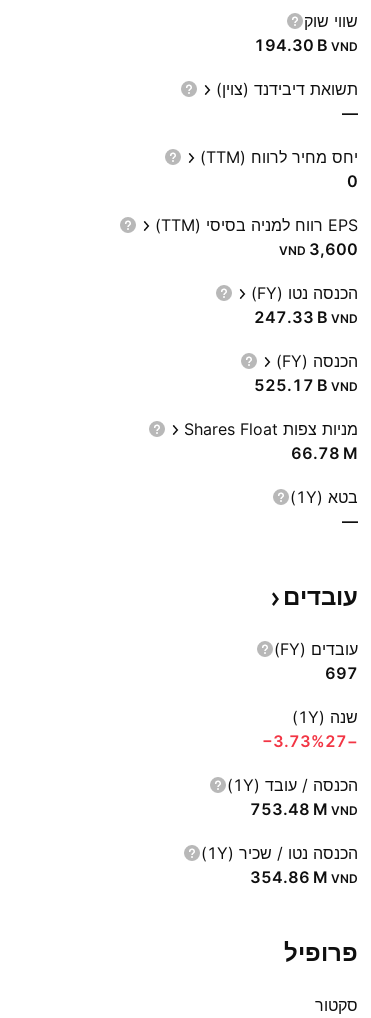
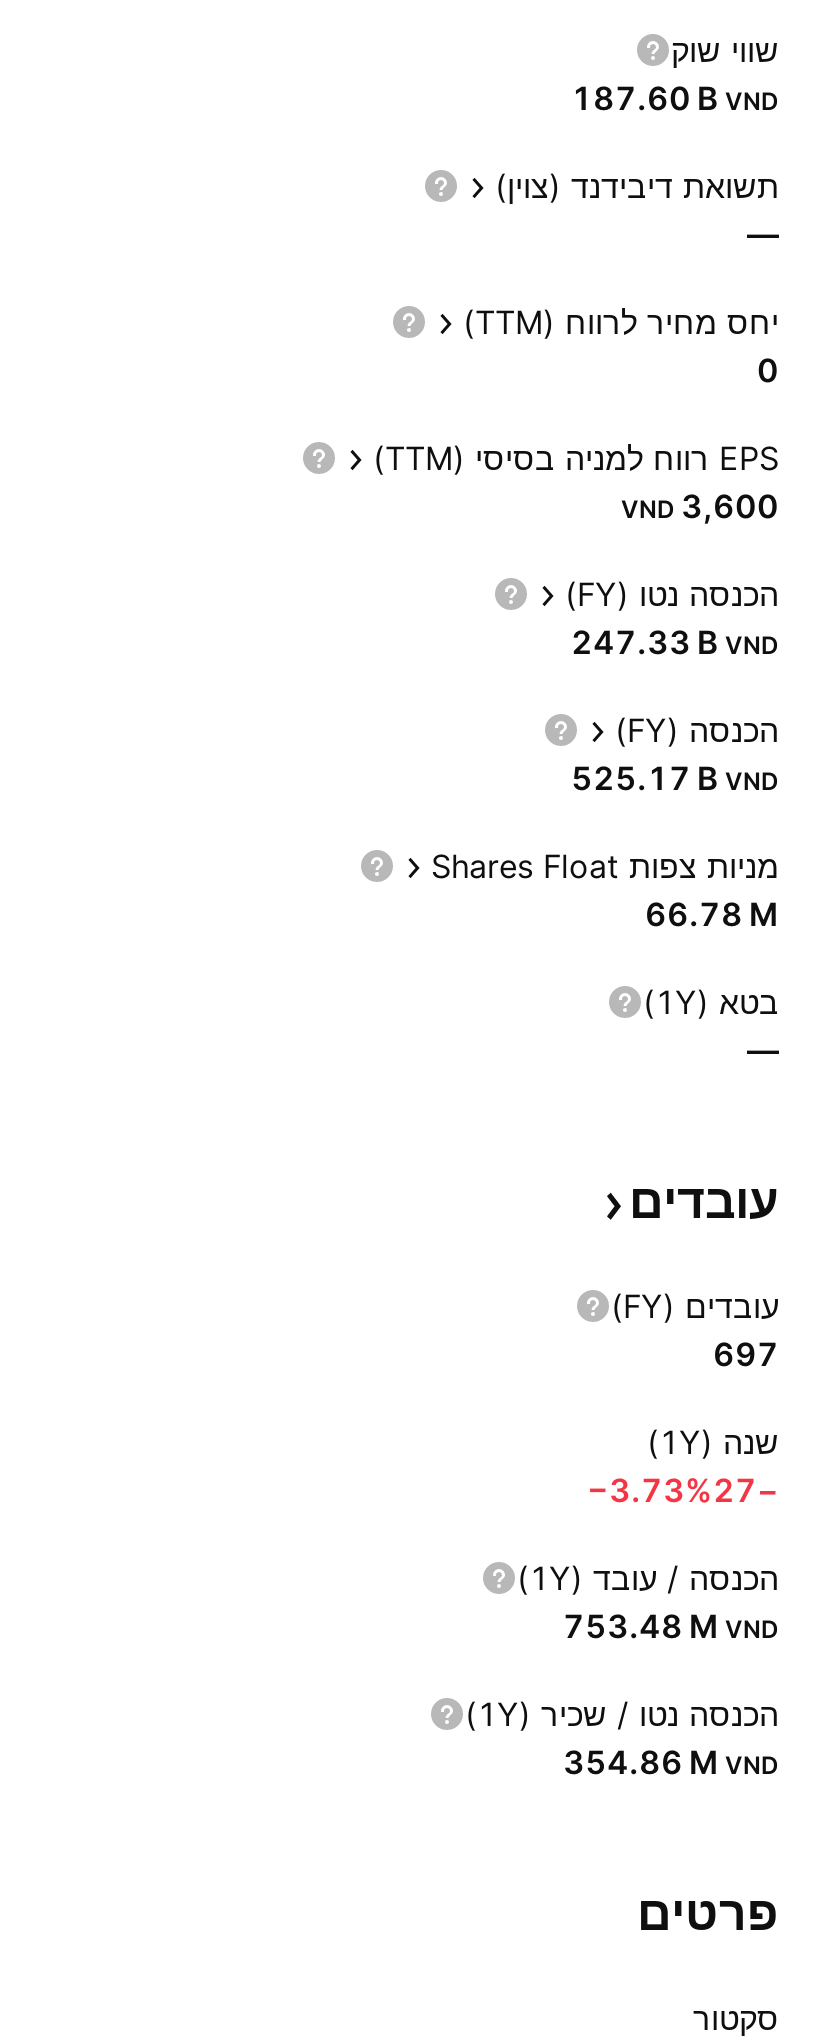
[254,35,358,55] 194.30 B VND -> [571,78,779,118] 187.60 B VND
[284,938,358,967] פרופיל -> [637,1884,779,1942] פרטים

